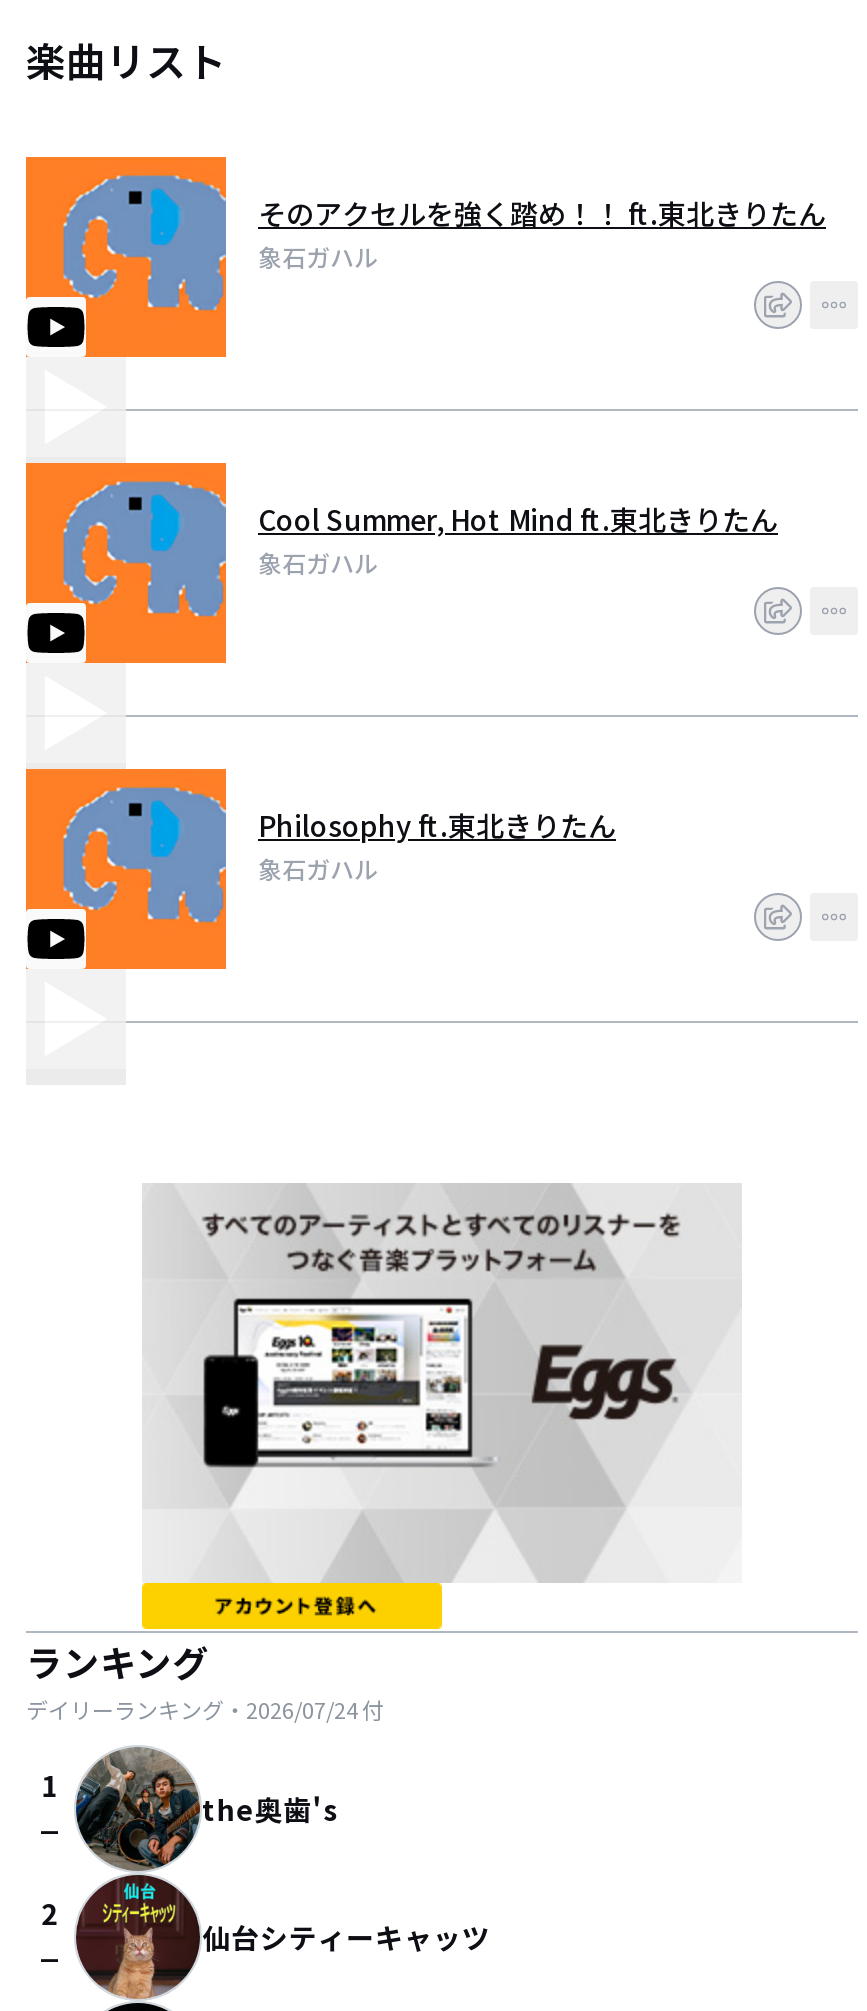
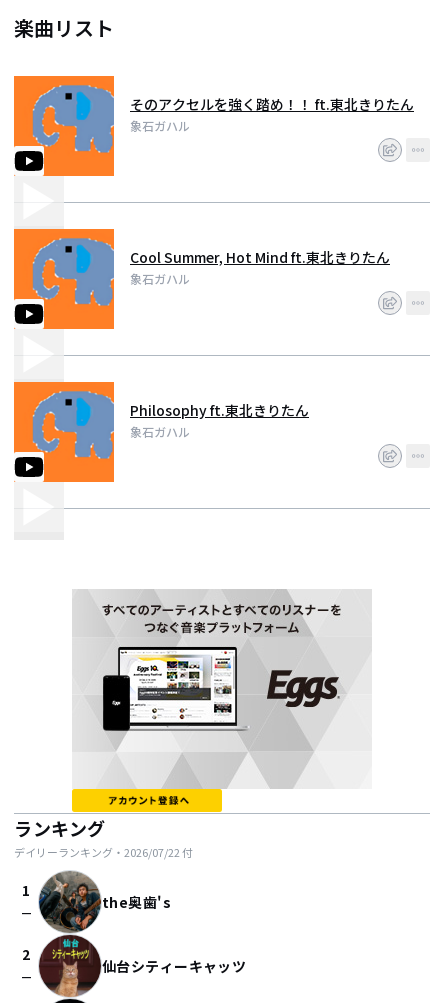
[26,1693,384,1725] デイリーランキング・2026/07/24付 -> [14,844,193,860] デイリーランキング・2026/07/22付

